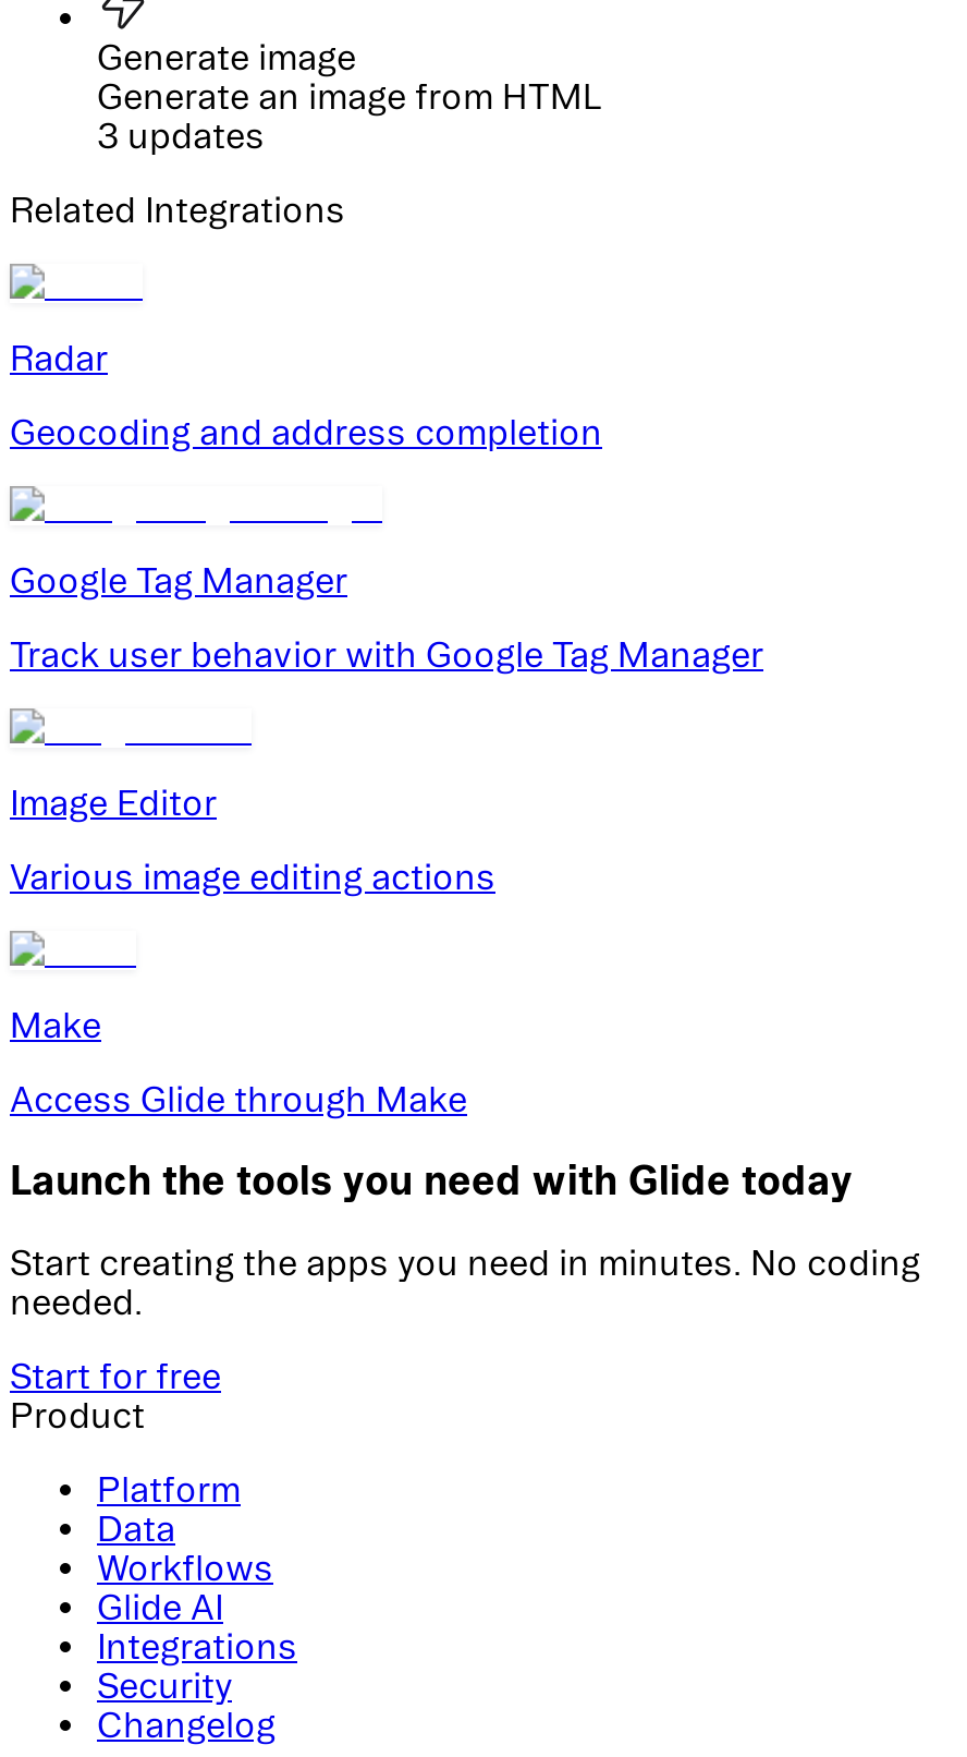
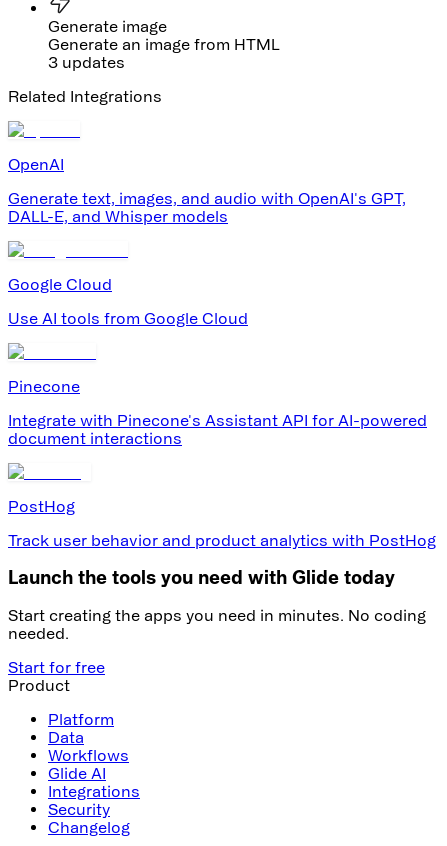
[10,337,108,376] Radar -> [8,155,64,173] OpenAI
[10,411,602,450] Geocoding and address completion -> [8,189,406,225] Generate text, images, and audio with OpenAI's GPT, | DALL-E, and Whisper models
[10,559,347,599] Google Tag Manager -> [8,275,112,293] Google Cloud
[10,633,763,673] Track user behavior with Google Tag Manager -> [8,309,248,327] Use AI tools from Google Cloud
[10,782,217,821] Image Editor -> [8,377,80,395] Pinecone
[10,856,495,895] Various image editing actions -> [8,411,427,447] Integrate with Pinecone's Assistant API for AI-powered | document interactions
[10,1004,101,1043] Make -> [8,497,75,515] PostHog
[10,1078,467,1117] Access Glide through Make -> [8,531,436,549] Track user behavior and product analytics with PostHog

